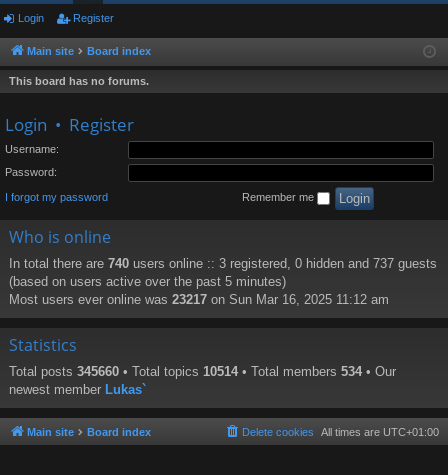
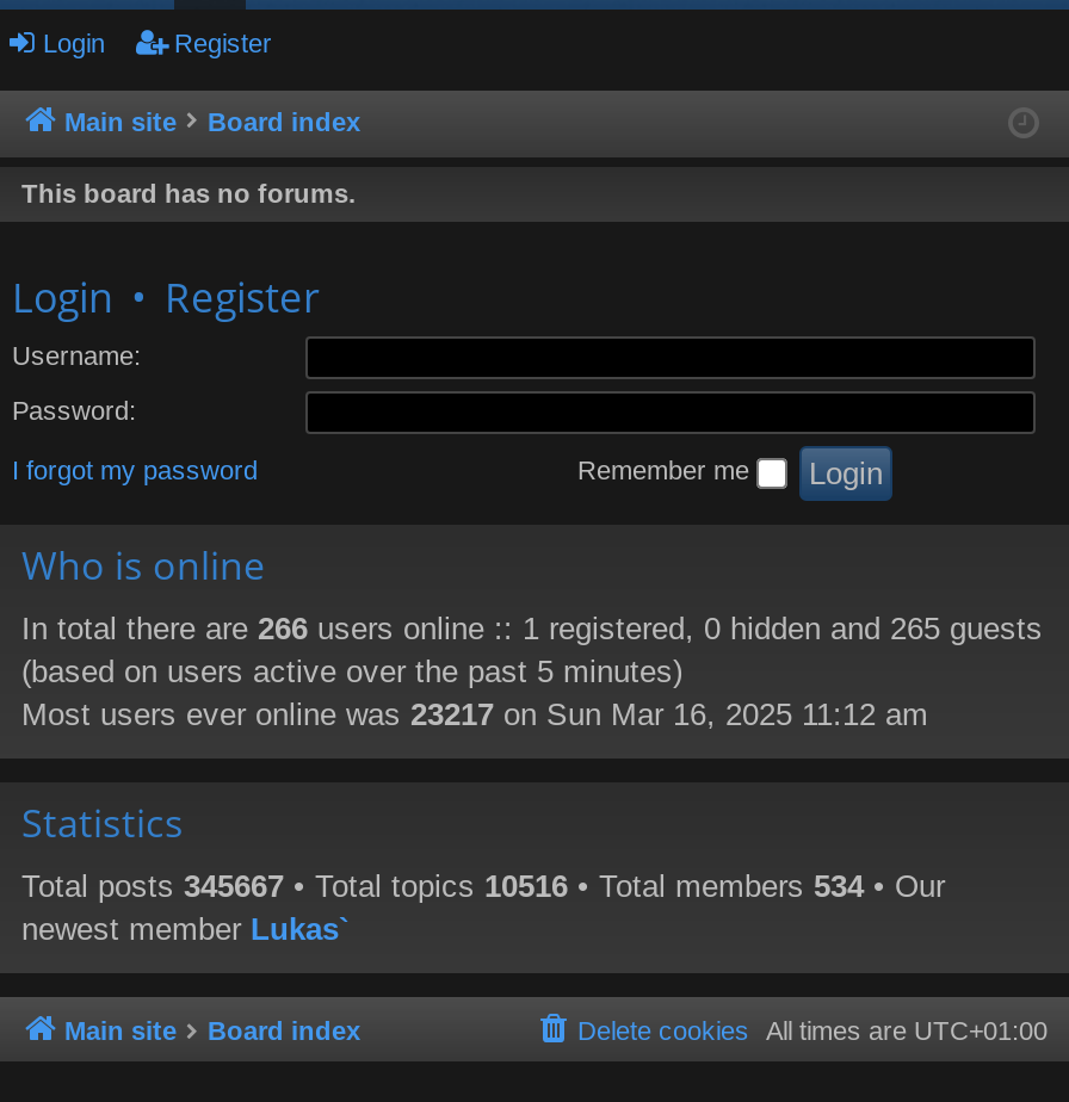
[9,256,437,271] In total there are 740 users online :: 3 registered, 0 hidden and 737 guests -> [21,612,1043,647] In total there are 266 users online :: 1 registered, 0 hidden and 265 guests
[9,364,396,379] Total posts 345660 • Total topics 10514 • Total members 534 • Our -> [21,869,945,905] Total posts 345667 • Total topics 10516 • Total members 534 • Our

